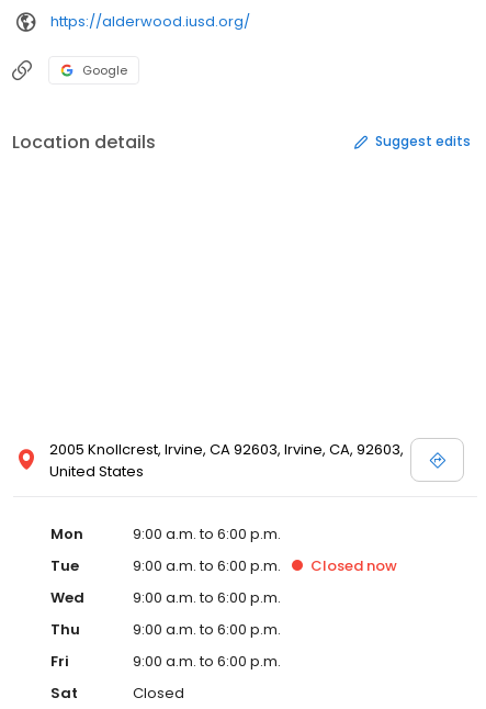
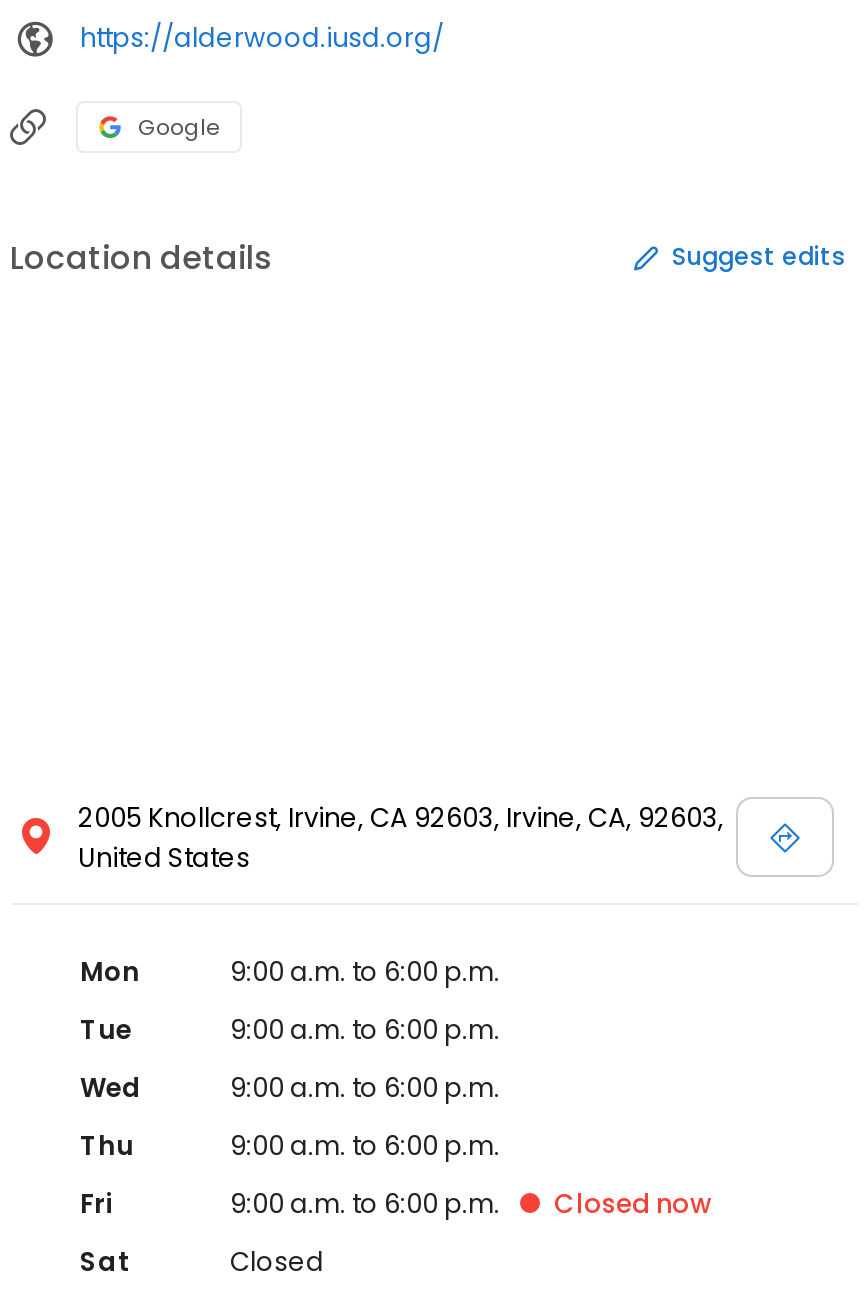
moved [310,555,397,576] -> [554,1185,712,1223]: Closed now

